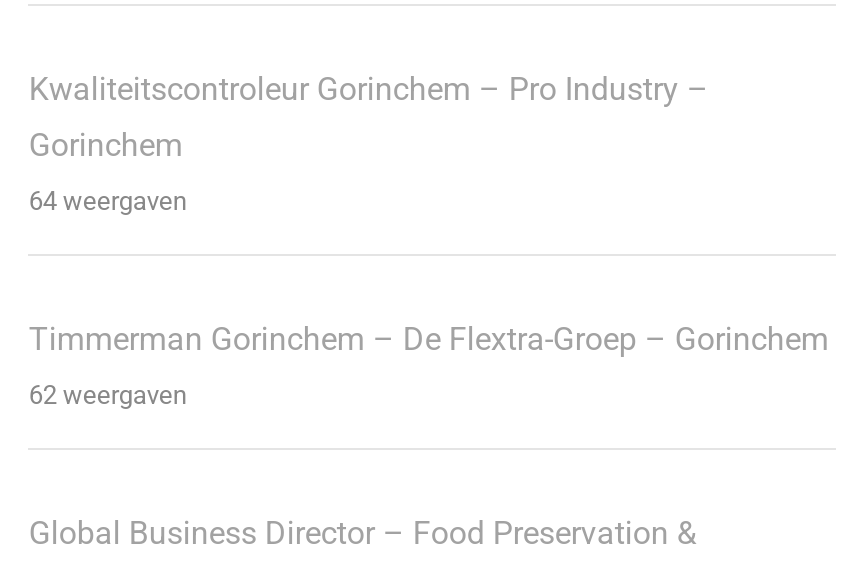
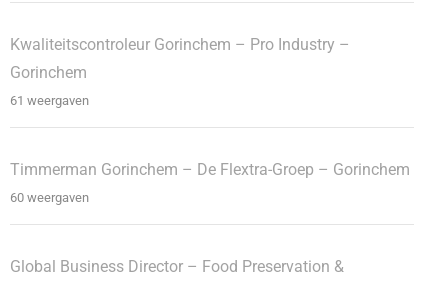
[29,186,187,216] 64 weergaven -> [10,93,89,108] 61 weergaven
[29,380,187,410] 62 weergaven -> [10,190,89,205] 60 weergaven

